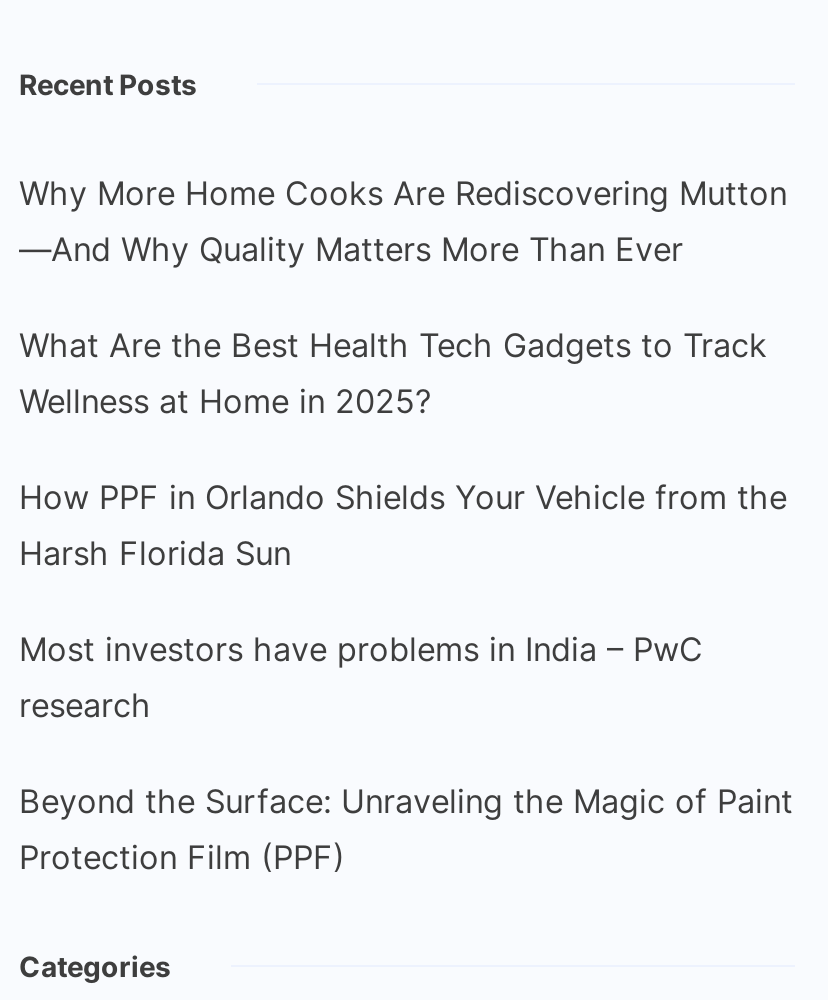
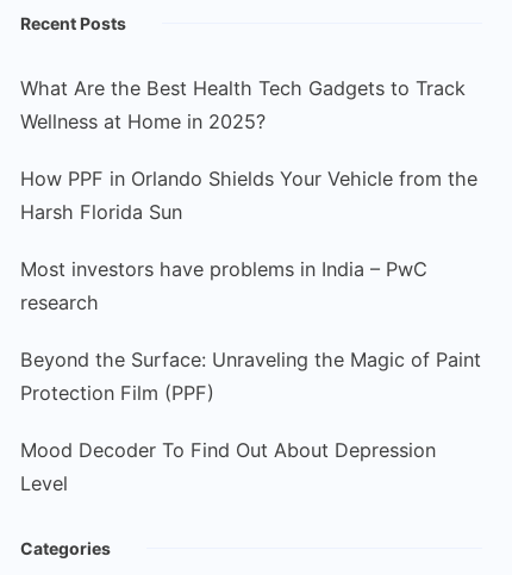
[19,173,787,269] Why More Home Cooks Are Rediscovering Mutton | —And Why Quality Matters More Than Ever -> none
moved [19,325,793,877] -> [20,76,481,405]: What Are the Best Health Tech Gadgets to Track | Wellness at Home in 2025? | How PPF in Orlando Shields Your Vehicle from the | Harsh Florida Sun | Most investors have problems in India – PwC | research | Beyond the Surface: Unraveling the Magic of Paint | Protection Film (PPF)
none -> [20,438,436,495] Mood Decoder To Find Out About Depression | Level

